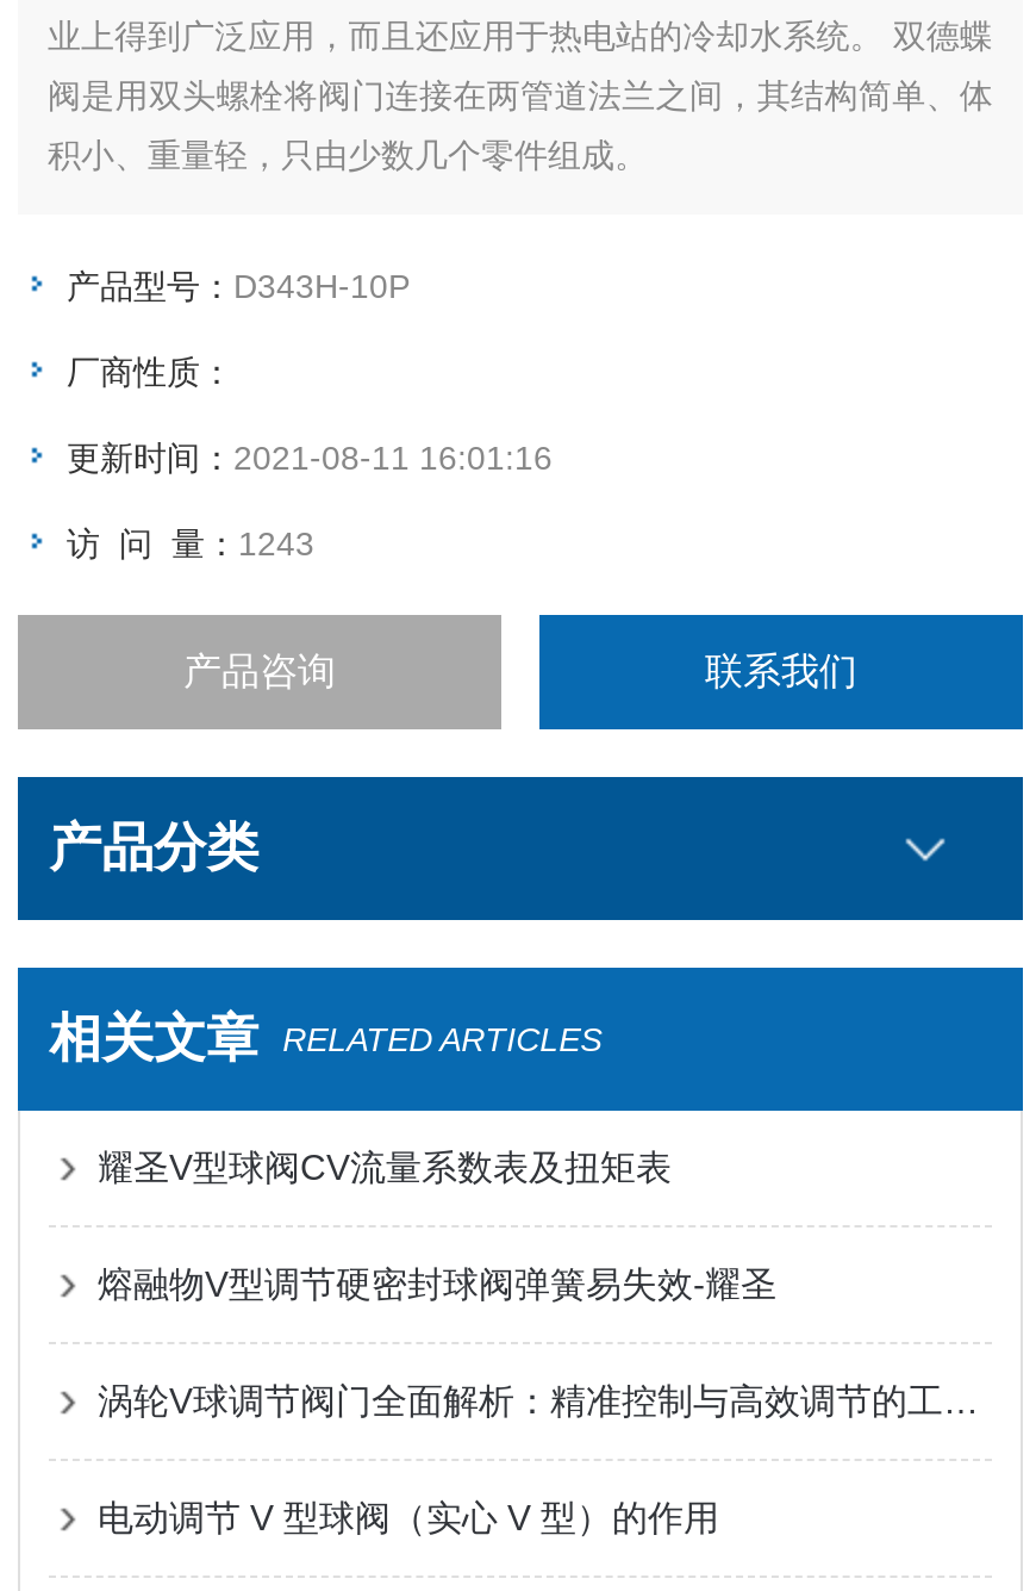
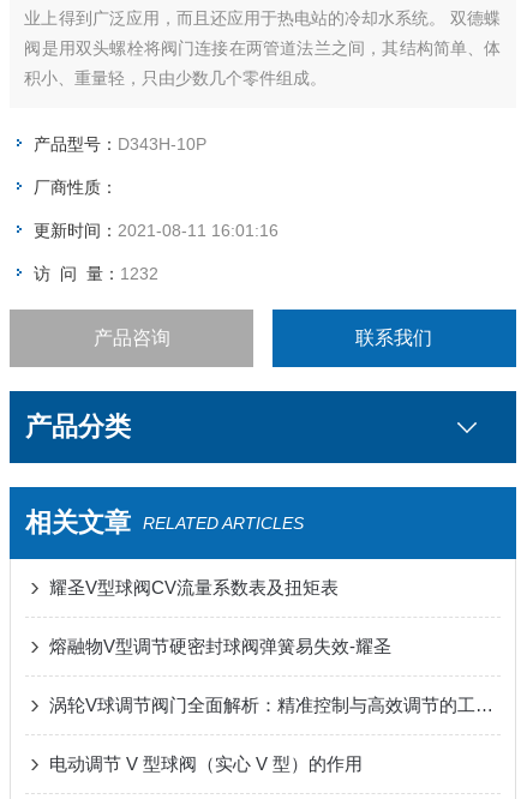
[66,524,314,563] 访 问 量：1243 -> [34,264,159,283] 访 问 量：1232

